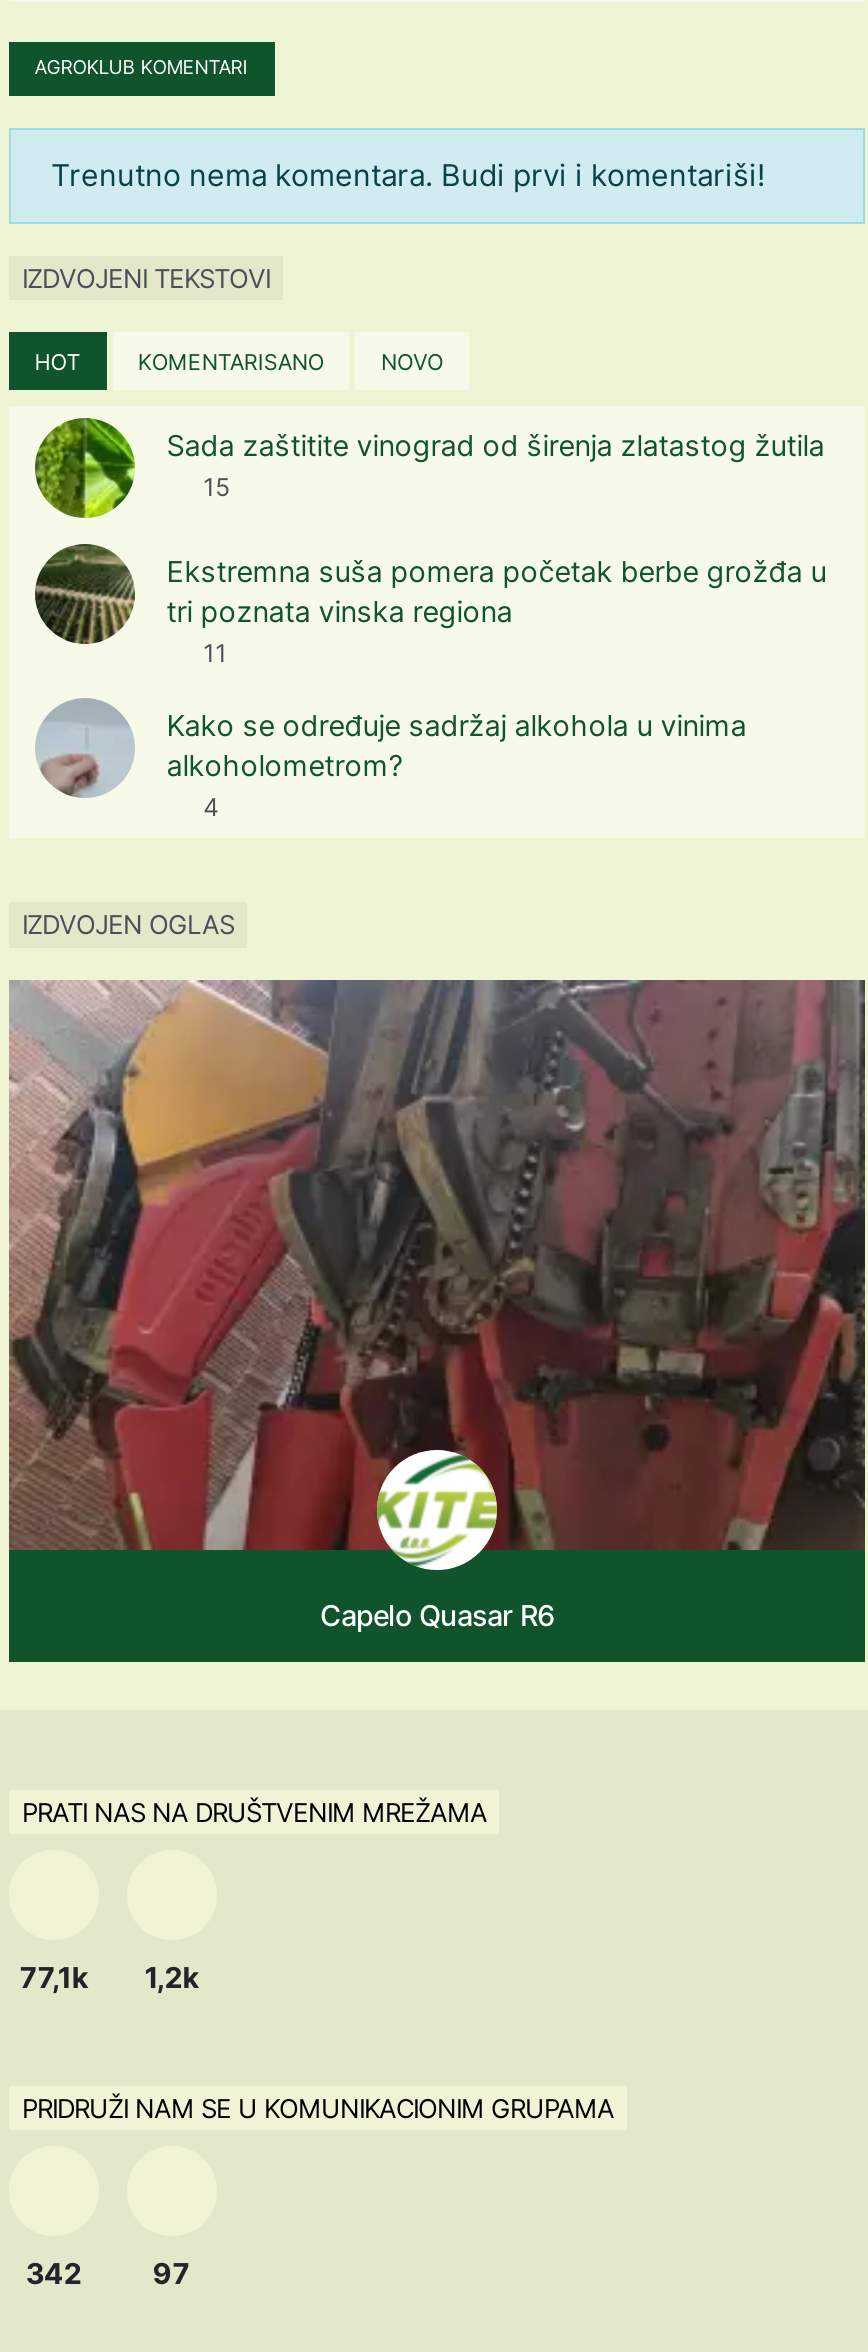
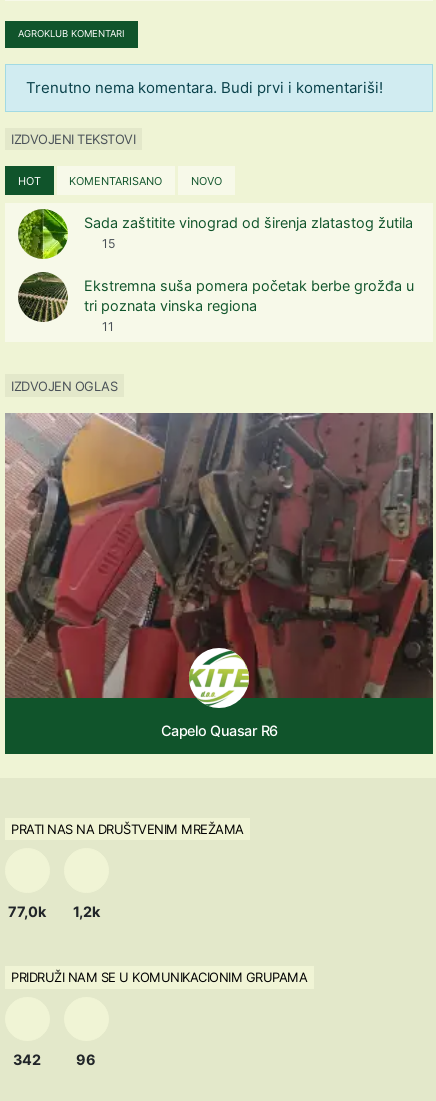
[37,700,747,822] [image] | Kako se određuje sadržaj alkohola u vinima | alkoholometrom? | 4 -> none
[20,1960,198,1994] 77,1k 1,2k -> [8,903,100,920] 77,0k 1,2k
[152,2256,190,2290] 97 -> [76,1051,96,1068] 96

